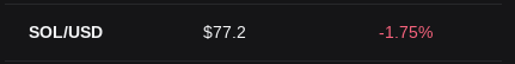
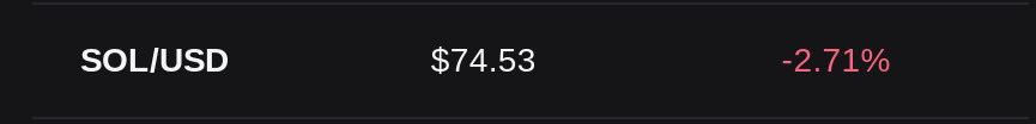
[204,23,247,41] $77.2 -> [431,41,536,79] $74.53
[379,23,432,41] -1.75% -> [782,41,889,79] -2.71%

